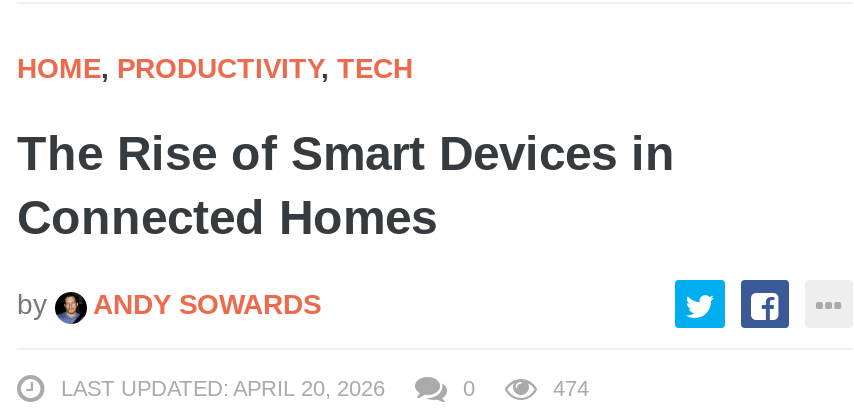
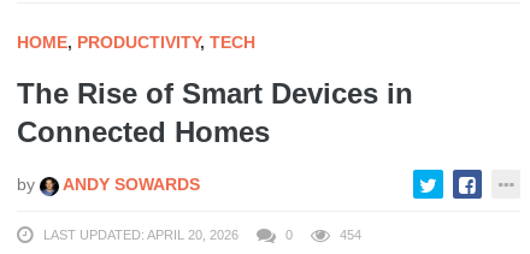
[547,377,589,401] 474 -> [336,228,361,242] 454

